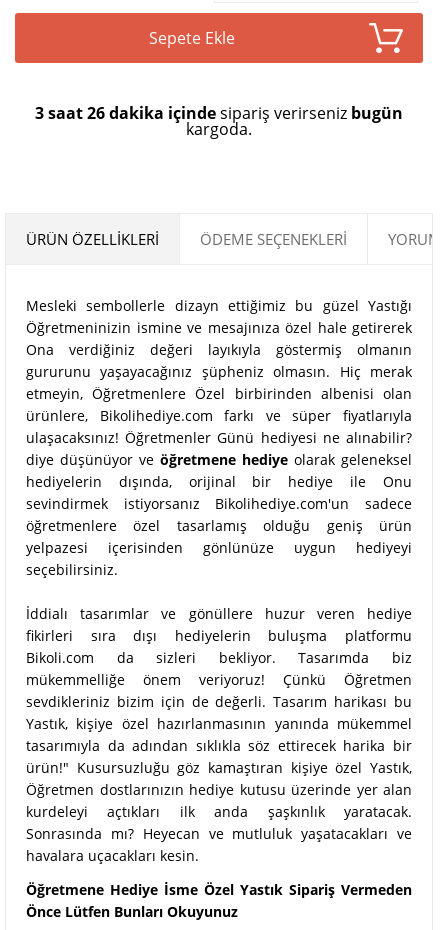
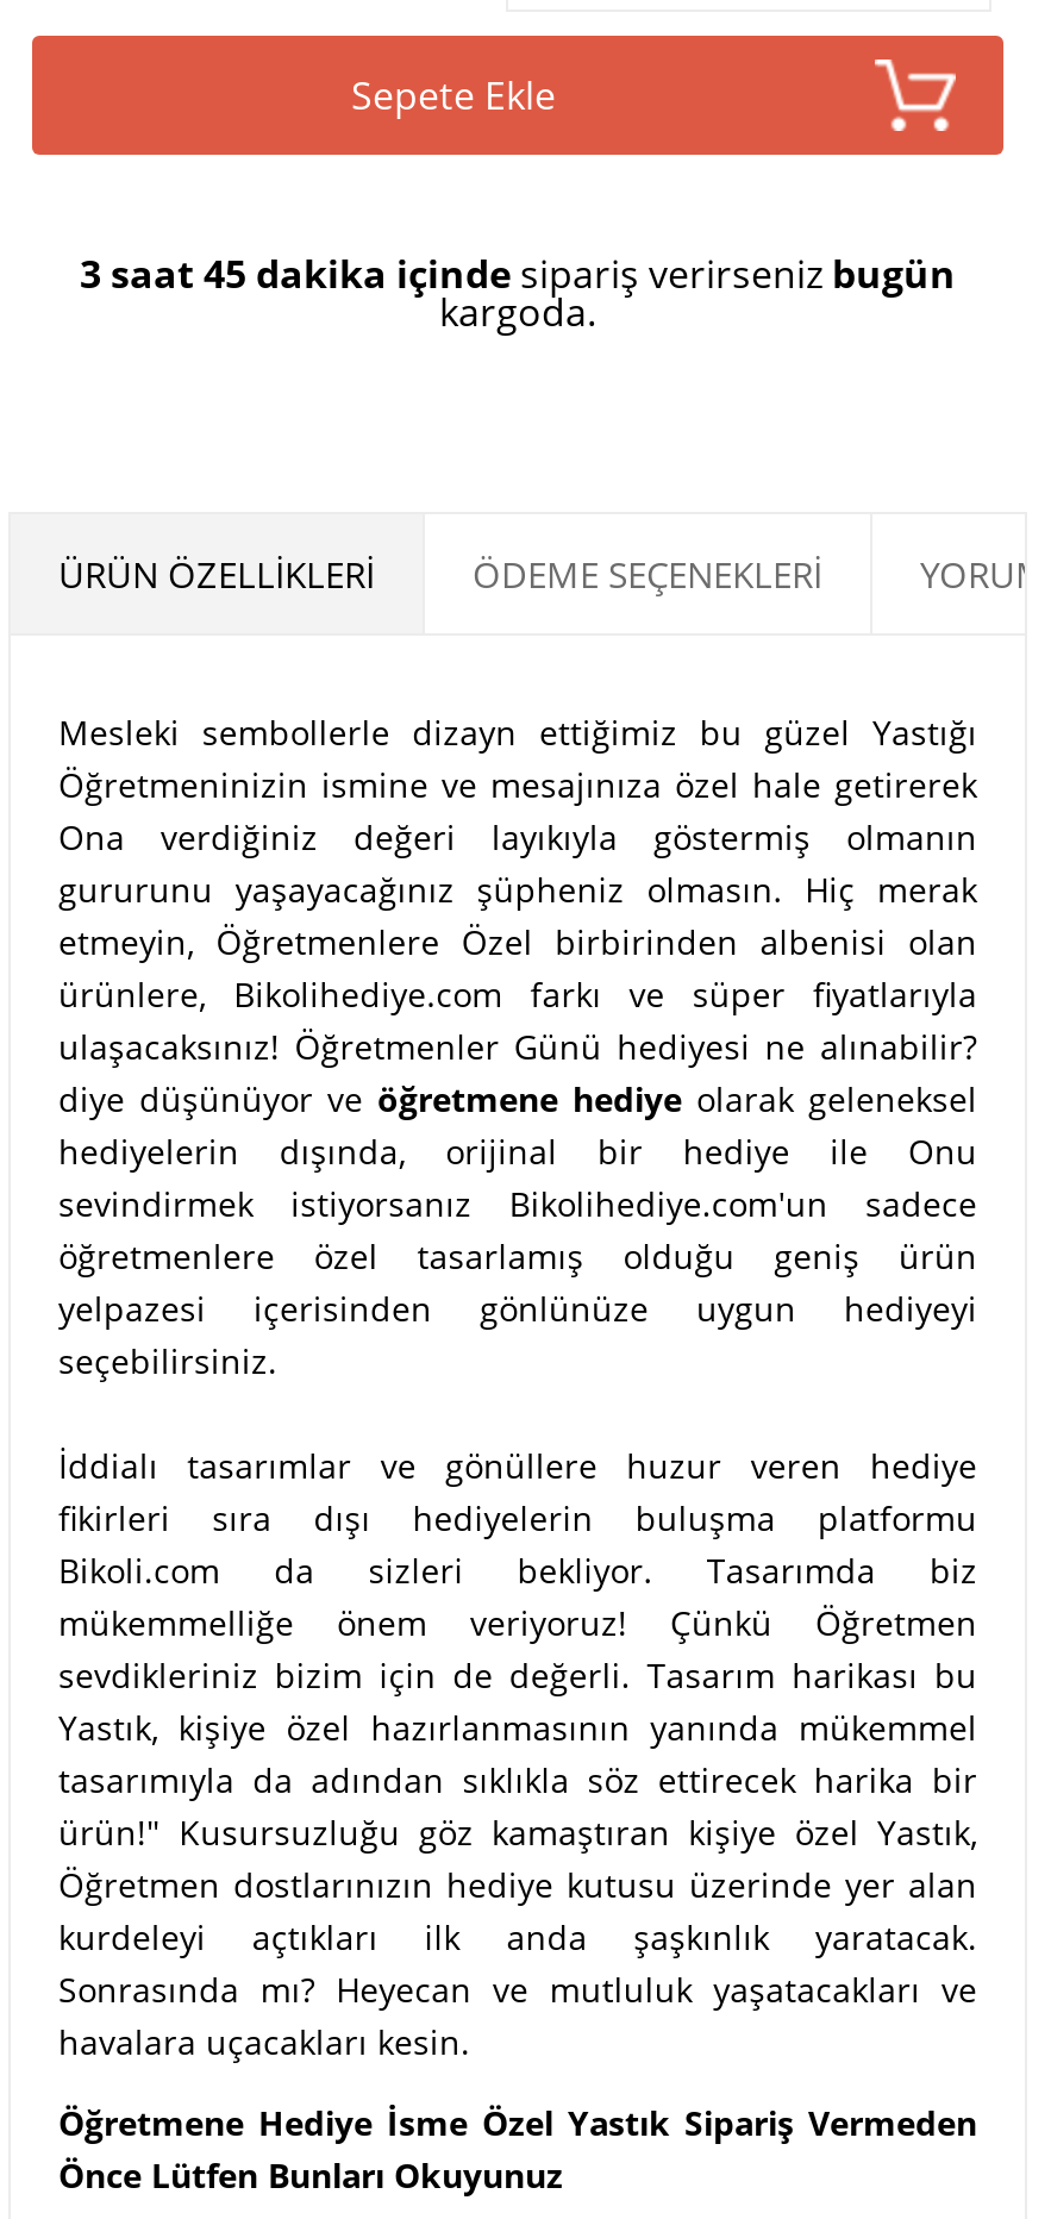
[35,102,403,124] 3 saat 26 dakika içinde sipariş verirseniz bugün -> [80,248,956,300] 3 saat 45 dakika içinde sipariş verirseniz bugün

